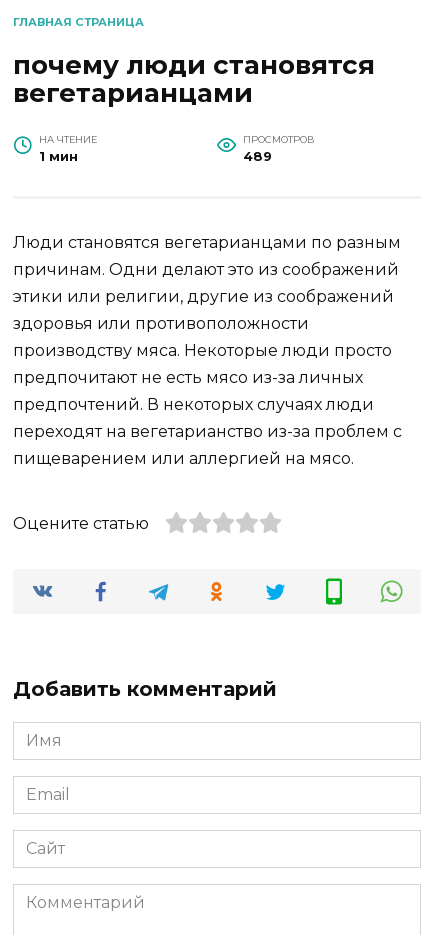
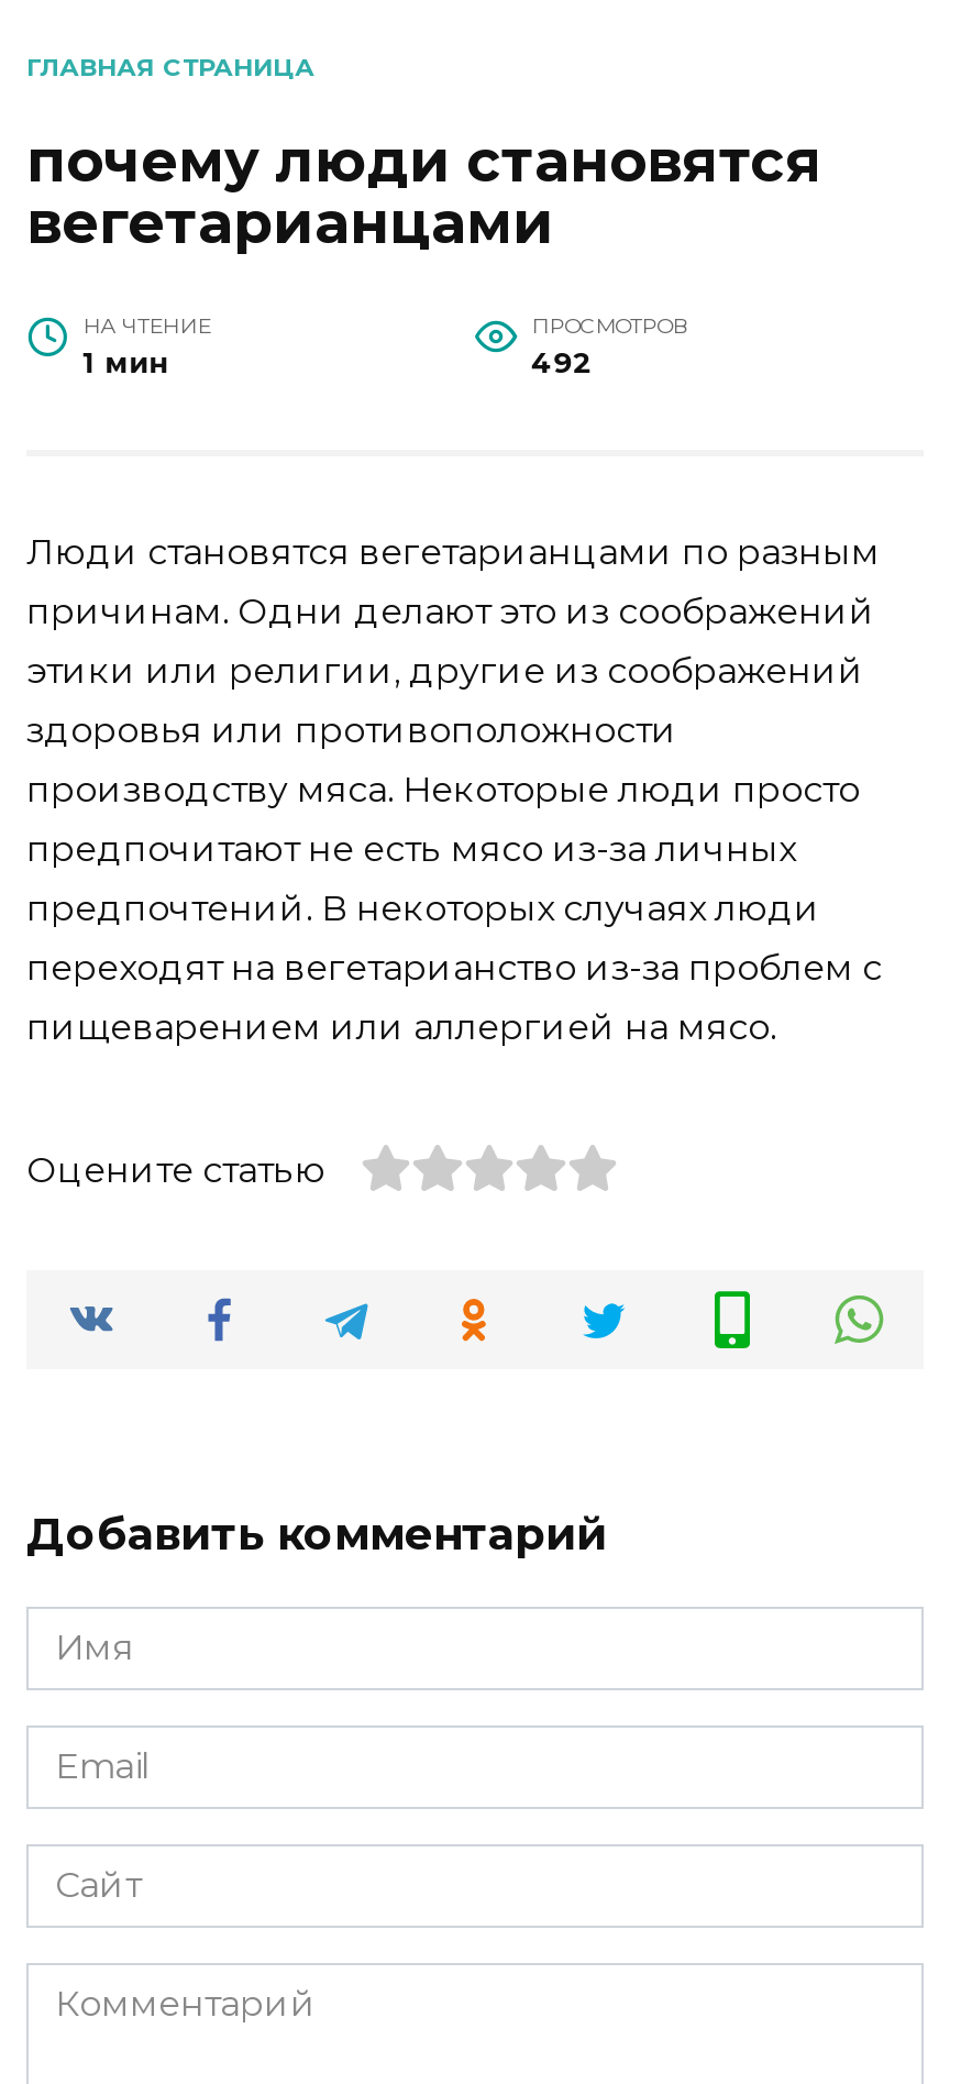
[243,149,272,164] 489 -> [531,346,593,379] 492

